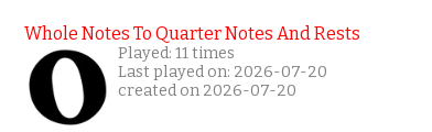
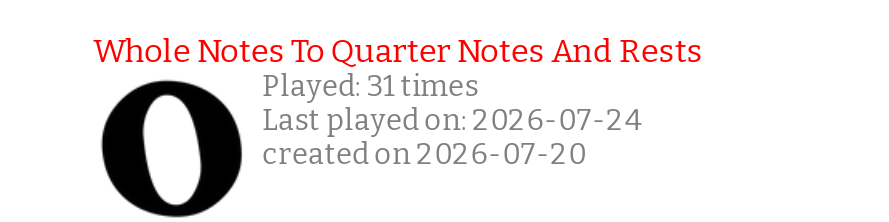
[118,44,235,62] Played: 11 times -> [263,70,479,104] Played: 31 times
[118,62,327,81] Last played on: 2026-07-20 -> [263,104,641,138] Last played on: 2026-07-24

